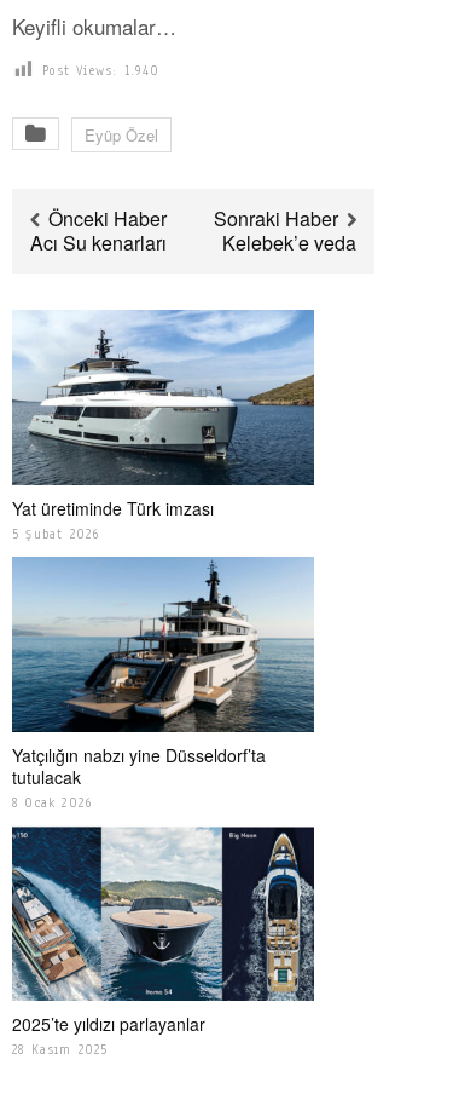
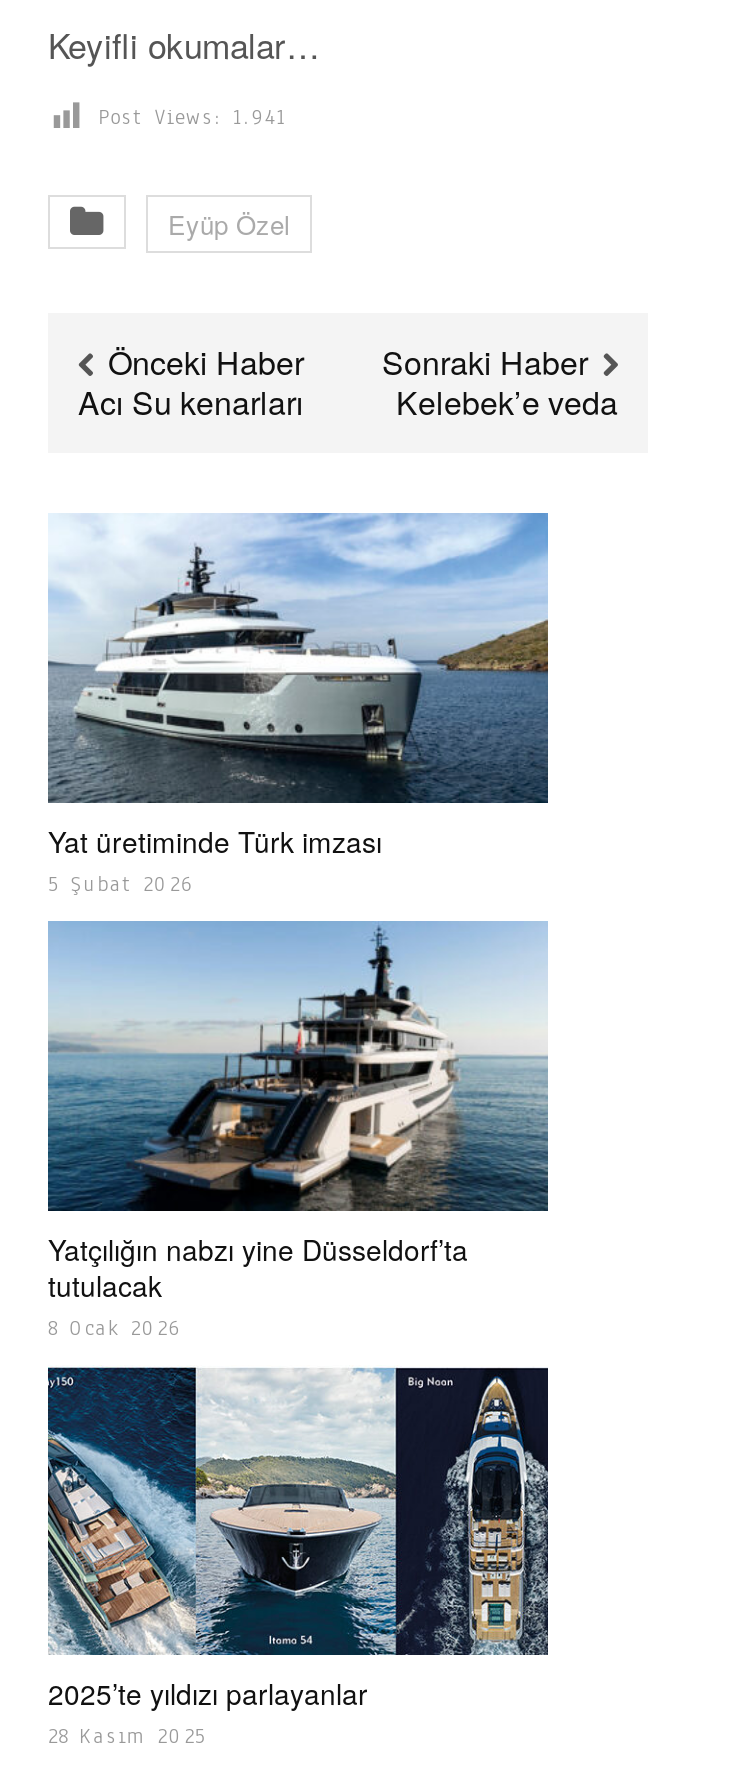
[43,61,160,79] Post Views: 1.940 -> [98,102,287,132] Post Views: 1.941

